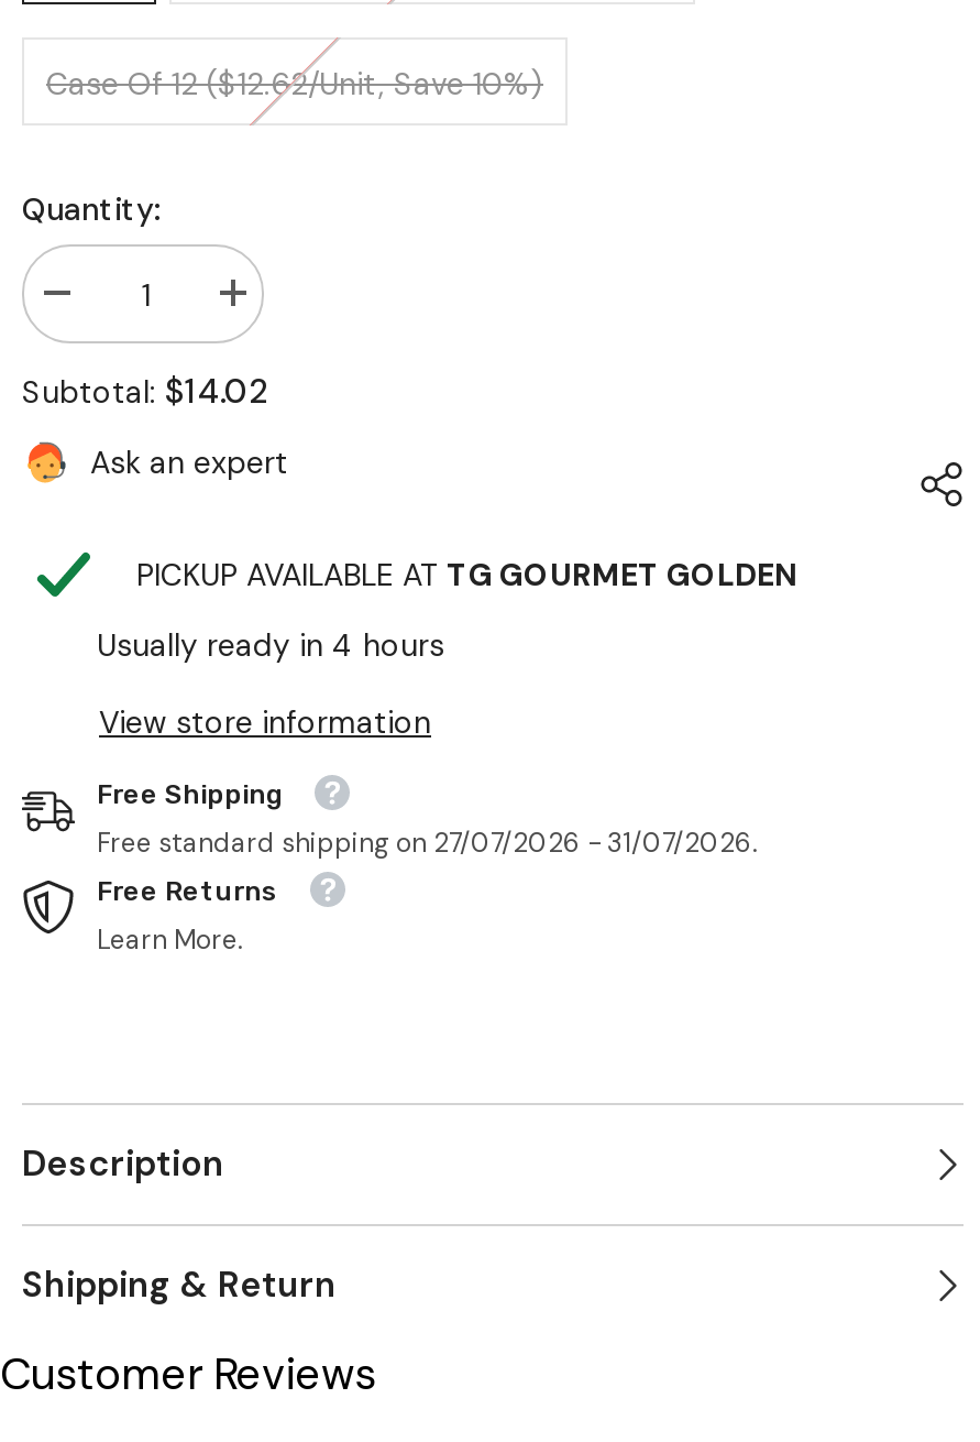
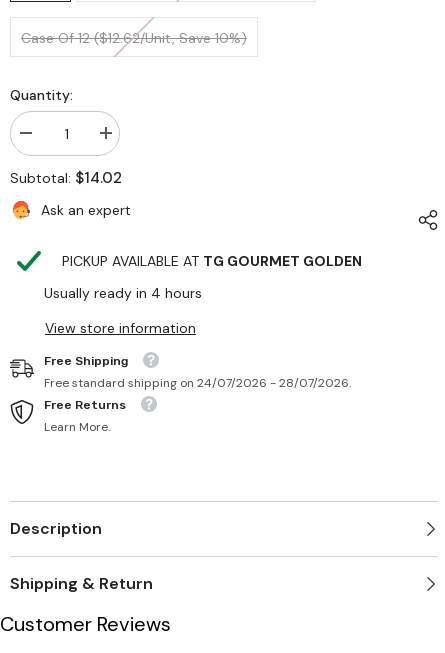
[97,827,757,862] Free standard shipping on 27/07/2026 - 31/07/2026. -> [44,375,351,391] Free standard shipping on 24/07/2026 - 28/07/2026.

